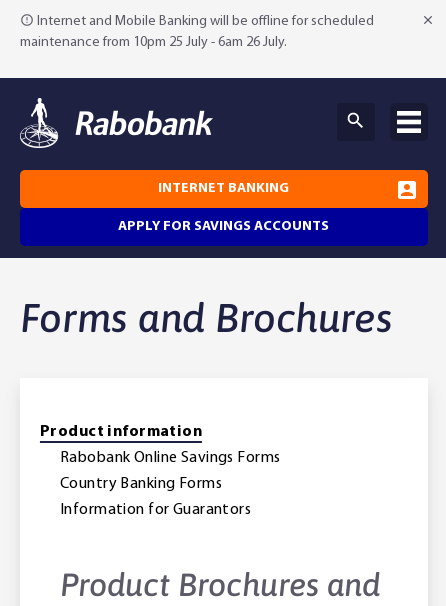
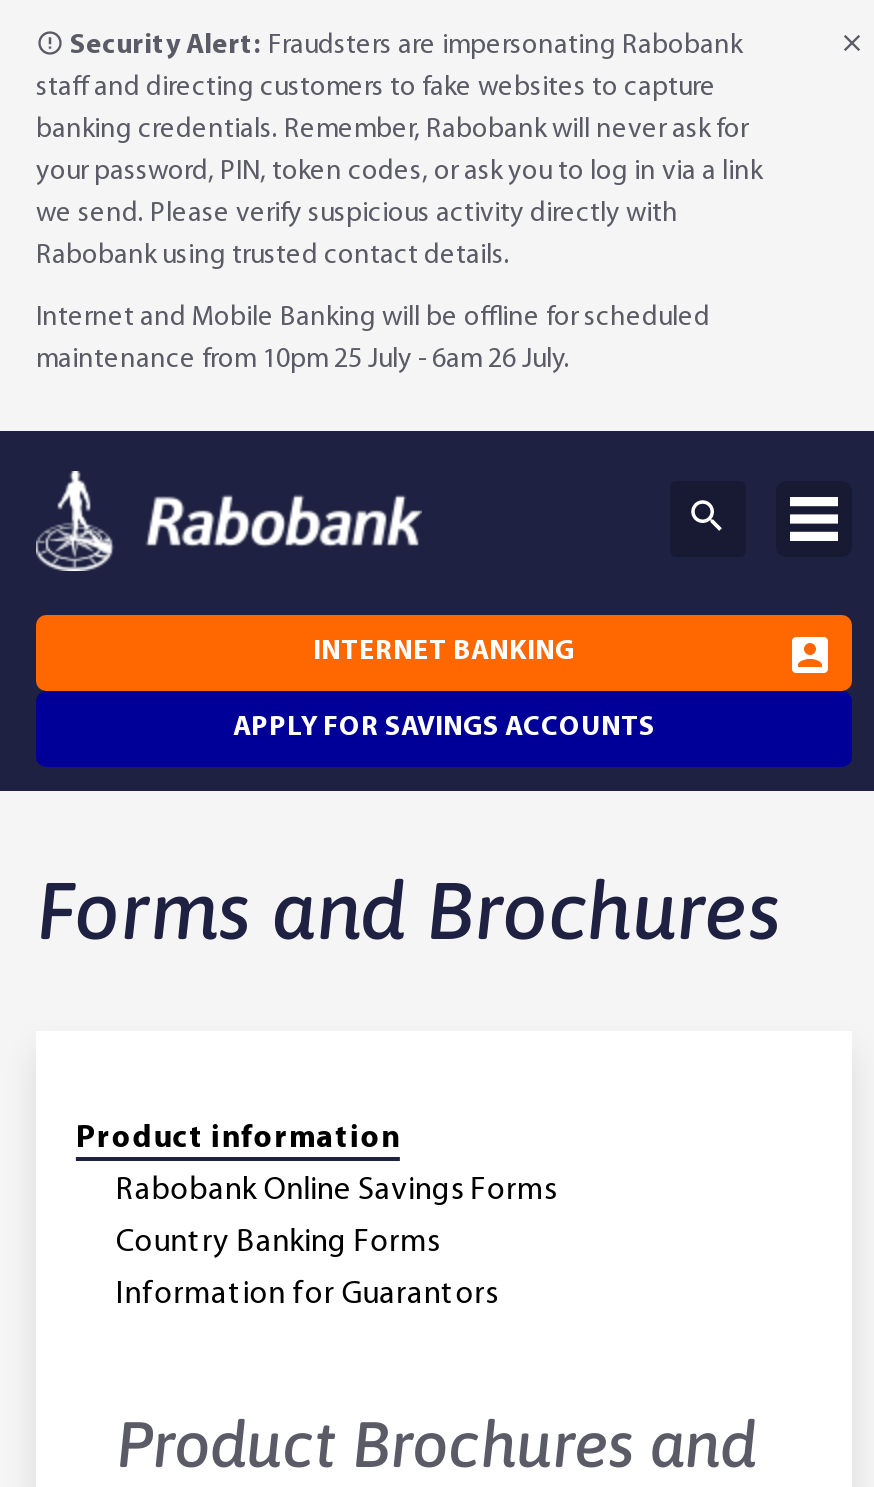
none -> [36,31,762,271] Security Alert: Fraudsters are impersonating Rabobank | staff and directing customers to fake websites to capture | banking credentials. Remember, Rabobank will never ask for | your password, PIN, token codes, or ask you to log in via a link | we send. Please verify suspicious activity directly with | Rabobank using trusted contact details.

